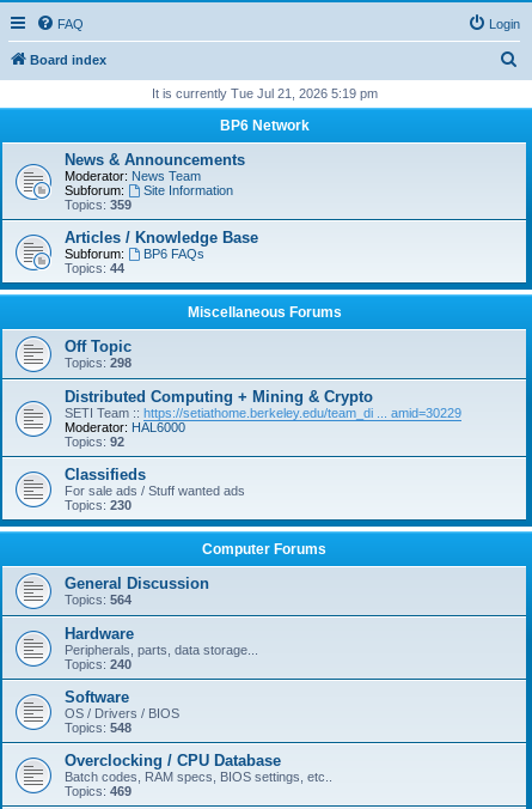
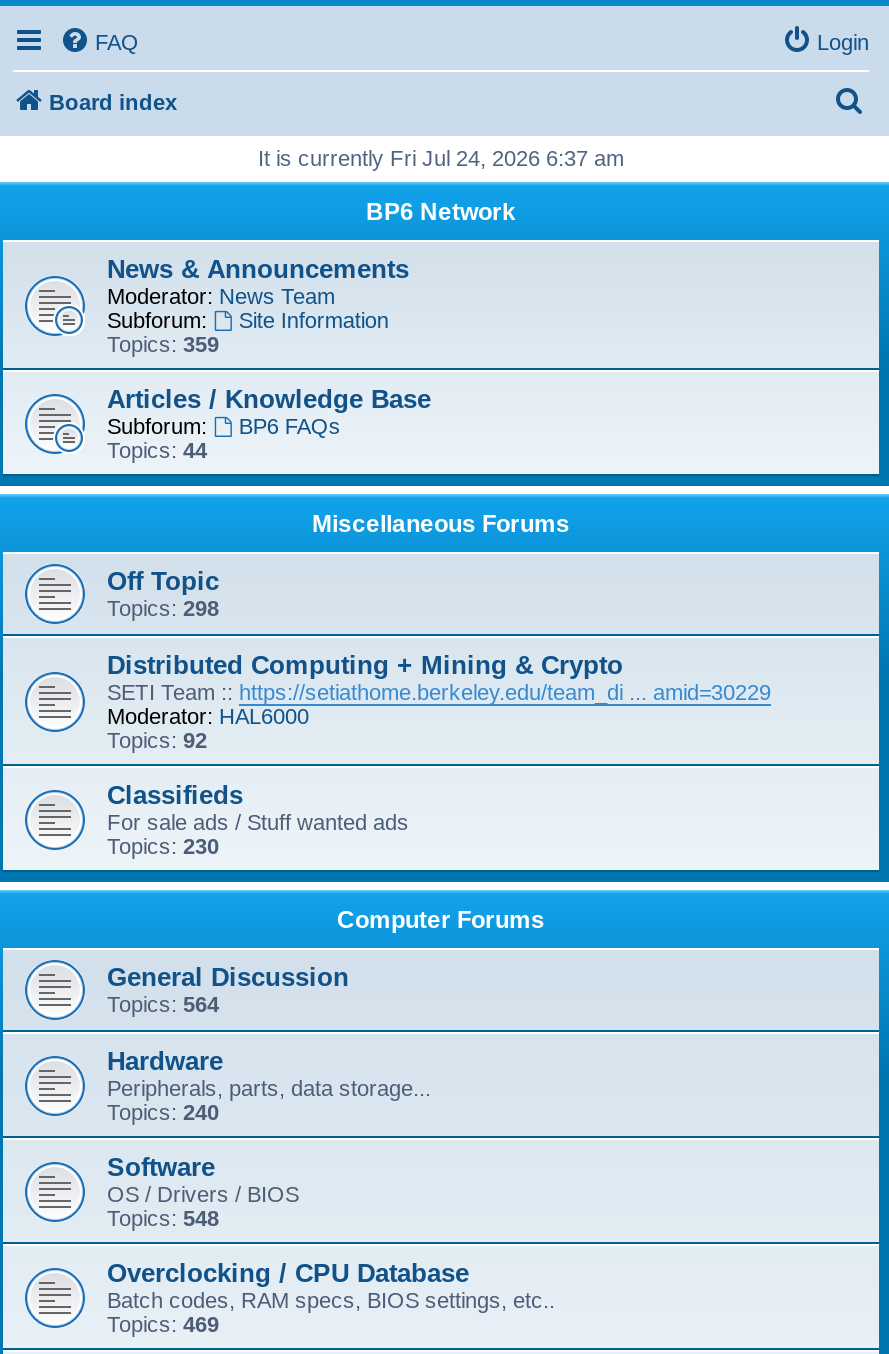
[151,86,377,101] It is currently Tue Jul 21, 2026 5:19 pm -> [258,146,624,170] It is currently Fri Jul 24, 2026 6:37 am

